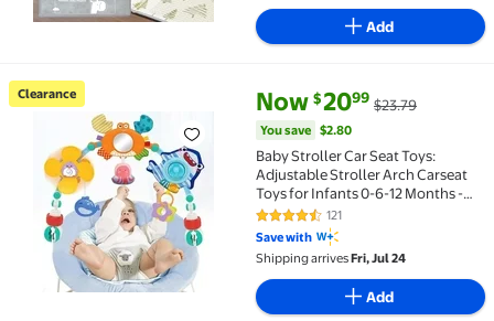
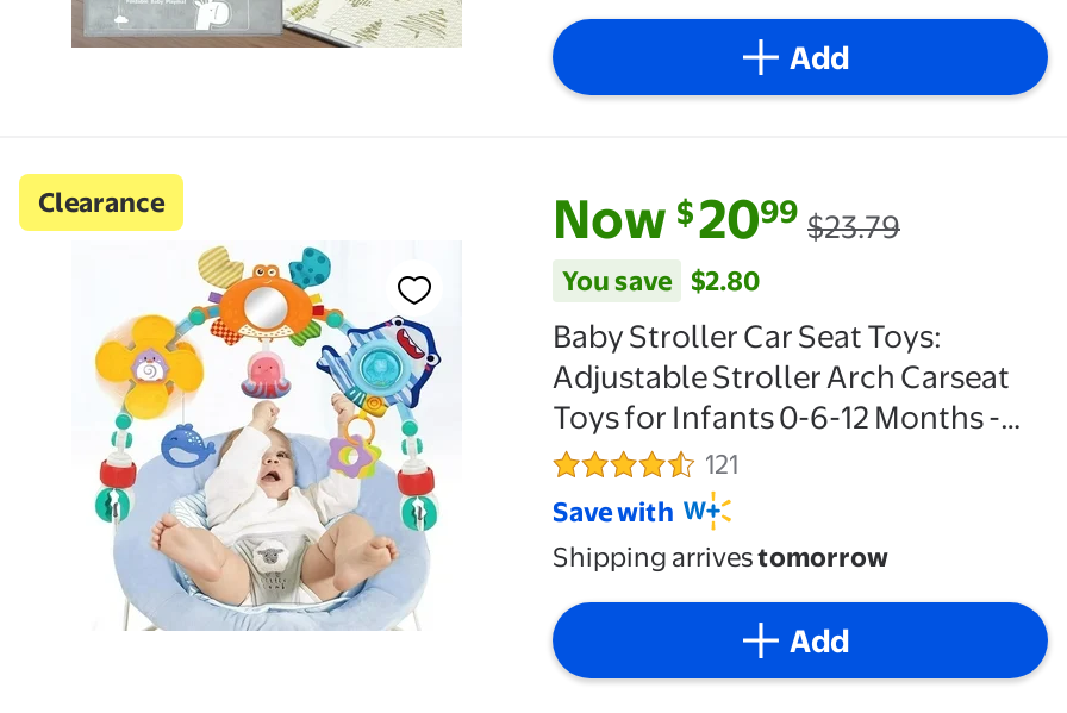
[256,250,406,266] Shipping arrivesFri, Jul 24 -> [553,540,888,574] Shipping arrivestomorrow

